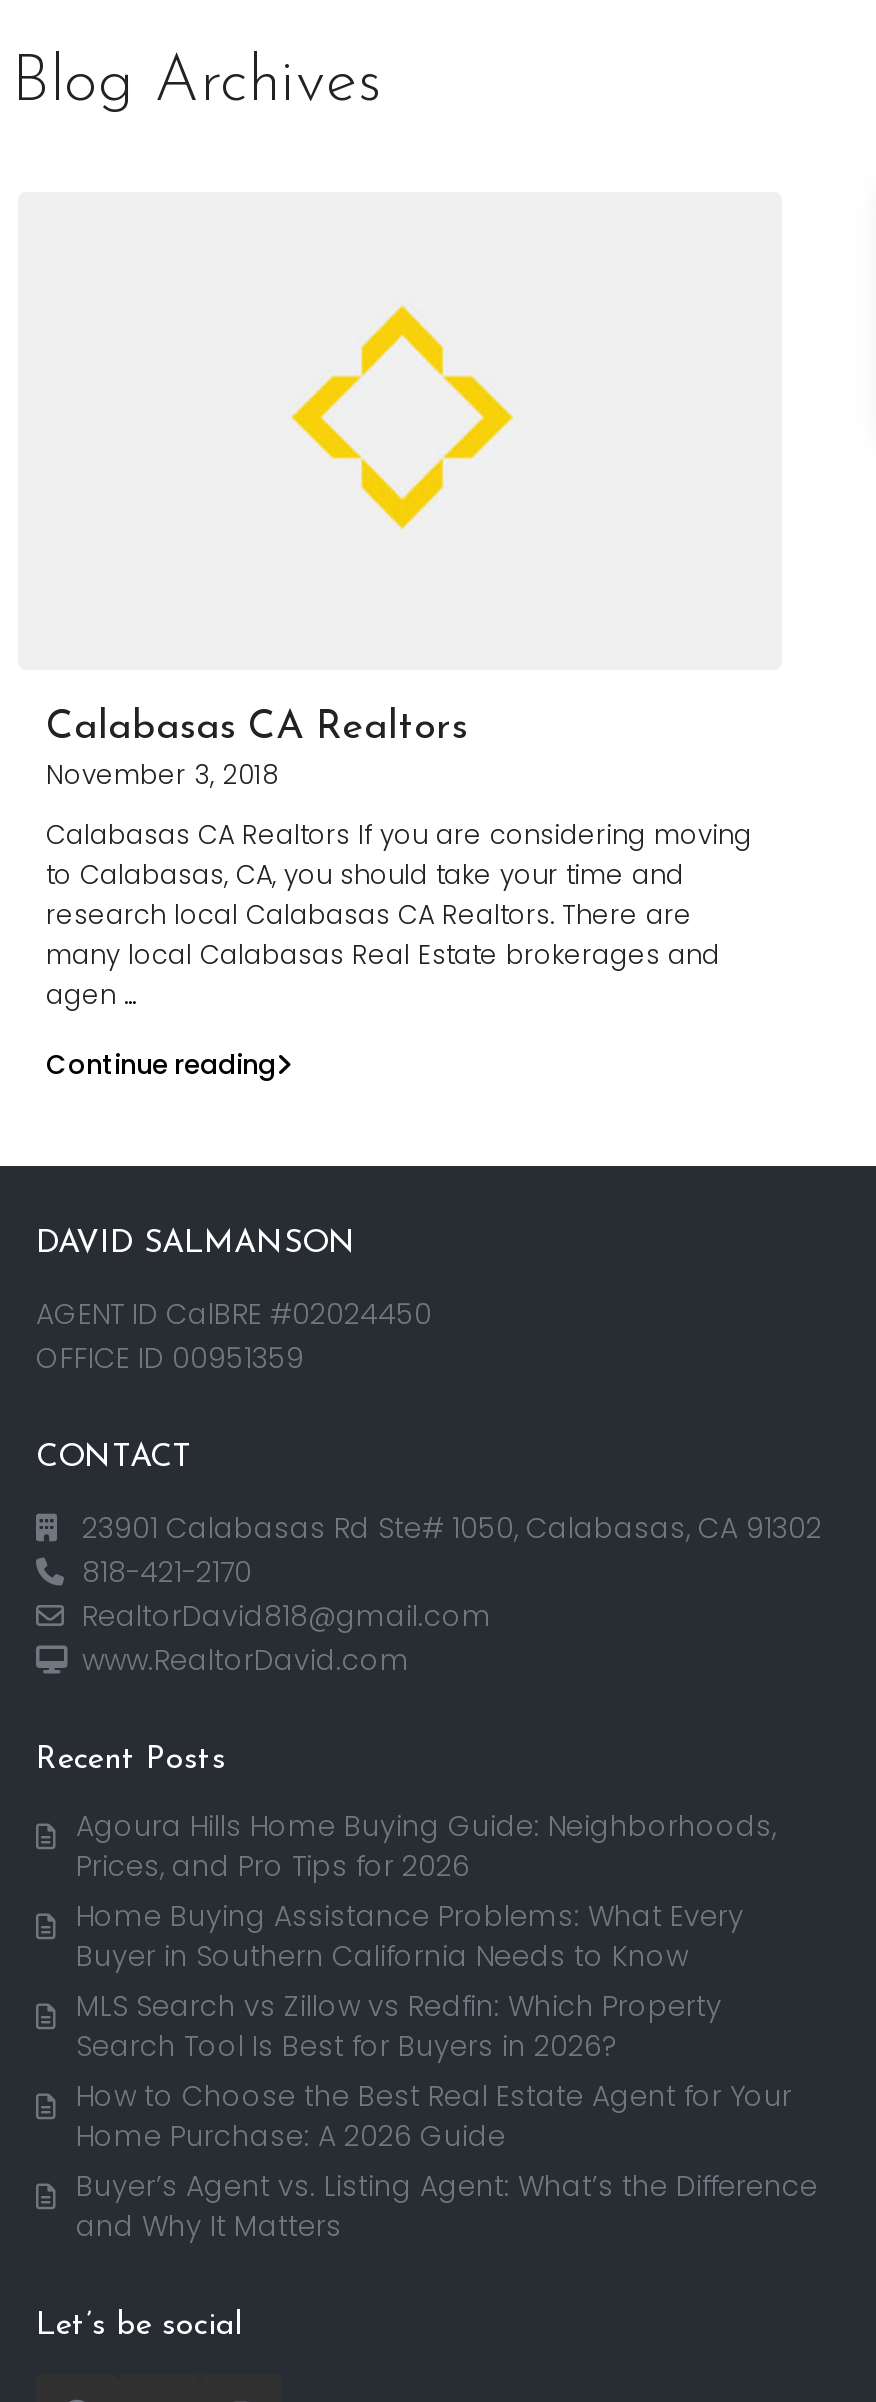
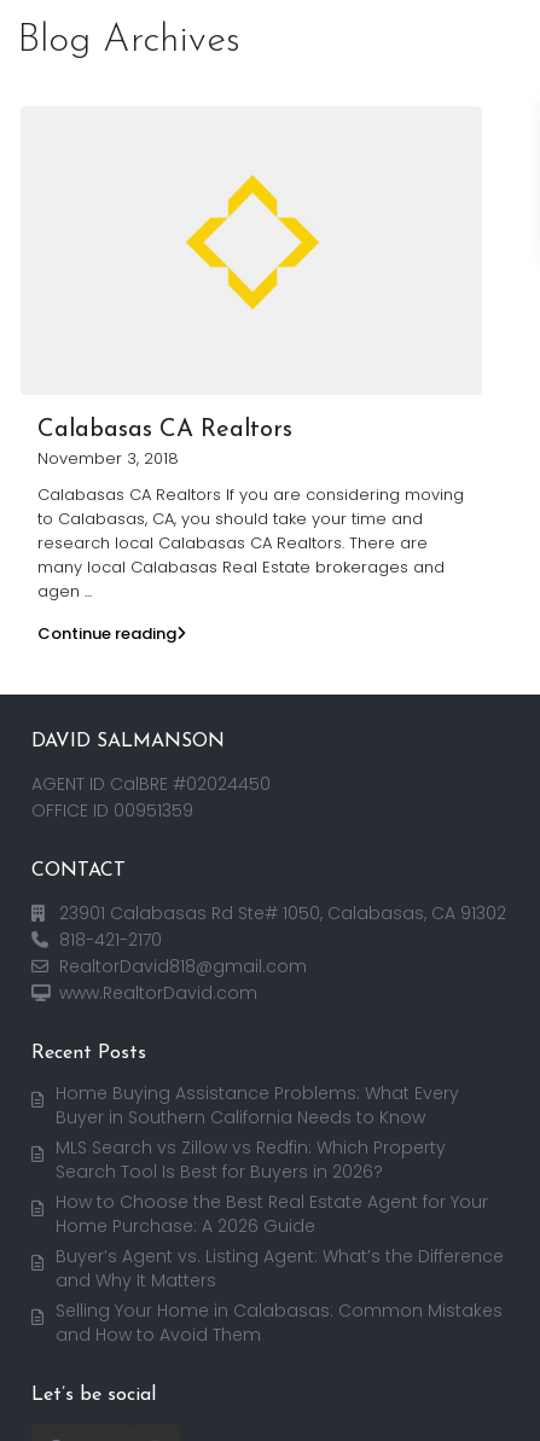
[76,1805,776,1885] Agoura Hills Home Buying Guide: Neighborhoods, | Prices, and Pro Tips for 2026 -> none
moved [76,1895,818,2245] -> [56,1081,504,1292]: Home Buying Assistance Problems: What Every | Buyer in Southern California Needs to Know | MLS Search vs Zillow vs Redfin: Which Property | Search Tool Is Best for Buyers in 2026? | How to Choose the Best Real Estate Agent for Your | Home Purchase: A 2026 Guide | Buyer’s Agent vs. Listing Agent: What’s the Difference | and Why It Matters
none -> [56,1298,503,1346] Selling Your Home in Calabasas: Common Mistakes | and How to Avoid Them

